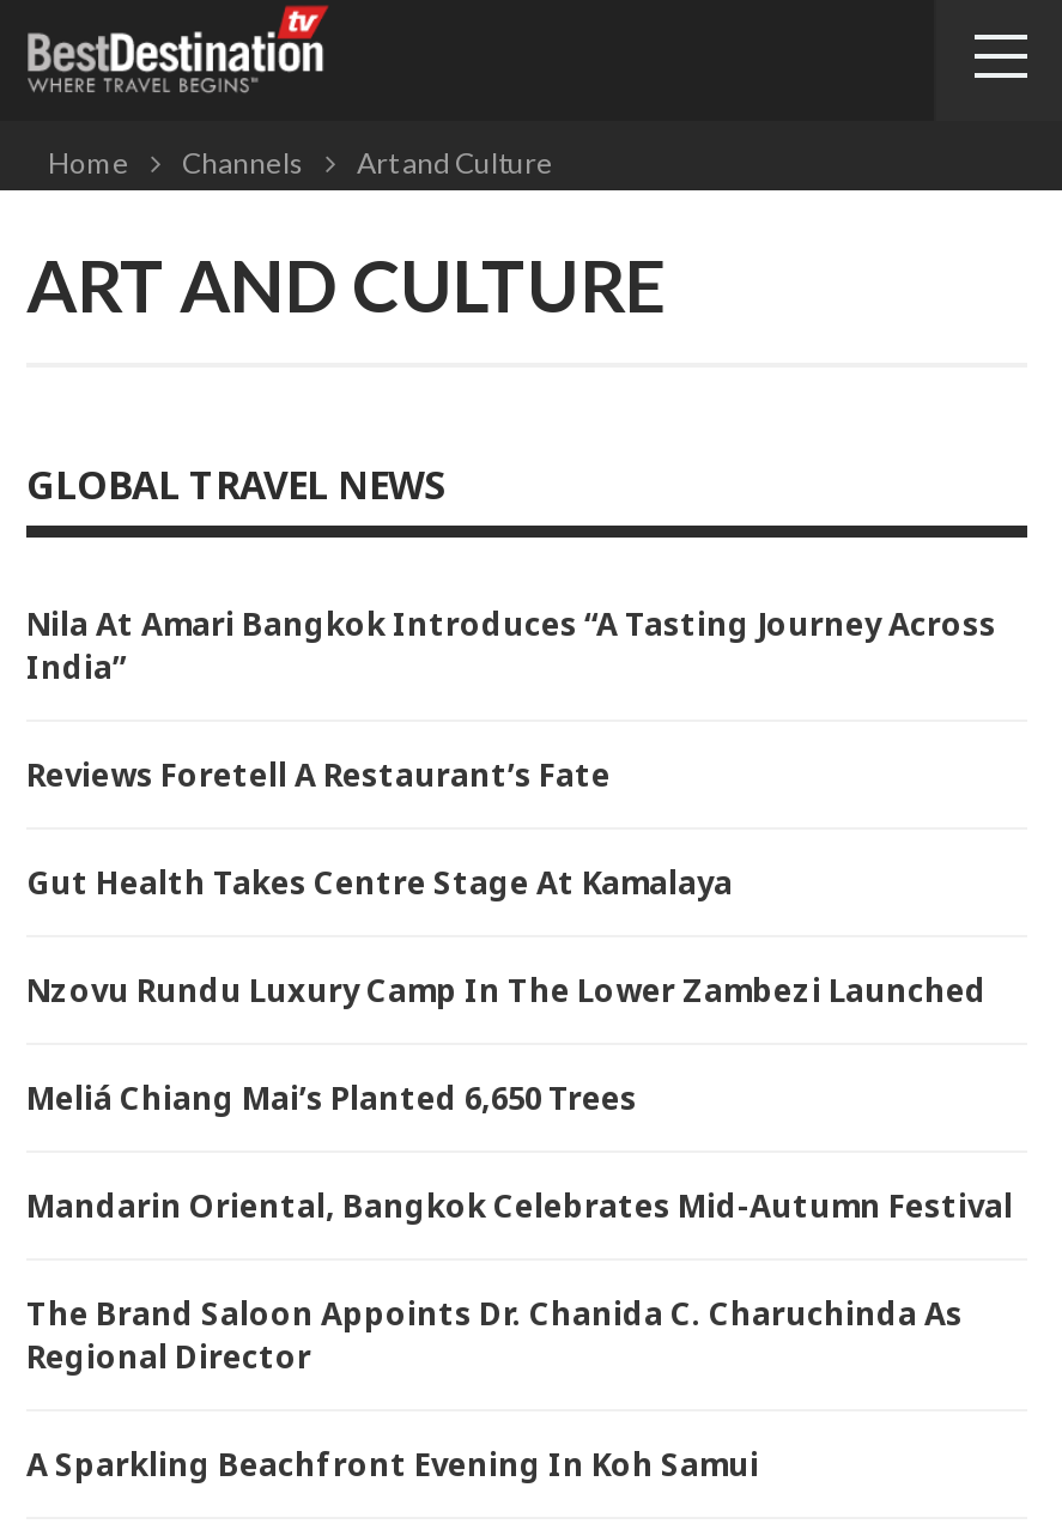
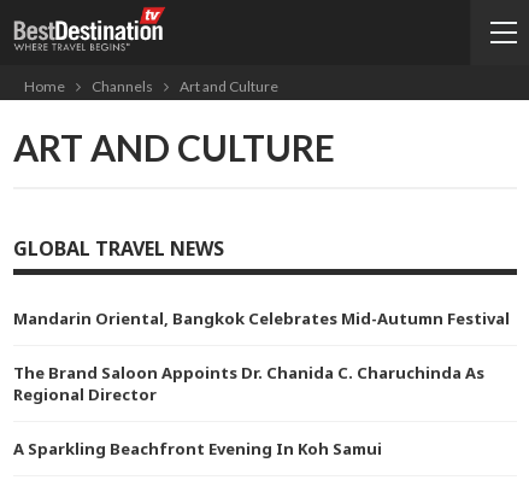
[26,602,996,1119] Nila At Amari Bangkok Introduces “A Tasting Journey Across | India” | Reviews Foretell A Restaurant’s Fate | Gut Health Takes Centre Stage At Kamalaya | Nzovu Rundu Luxury Camp In The Lower Zambezi Launched | Meliá Chiang Mai’s Planted 6,650 Trees -> none

